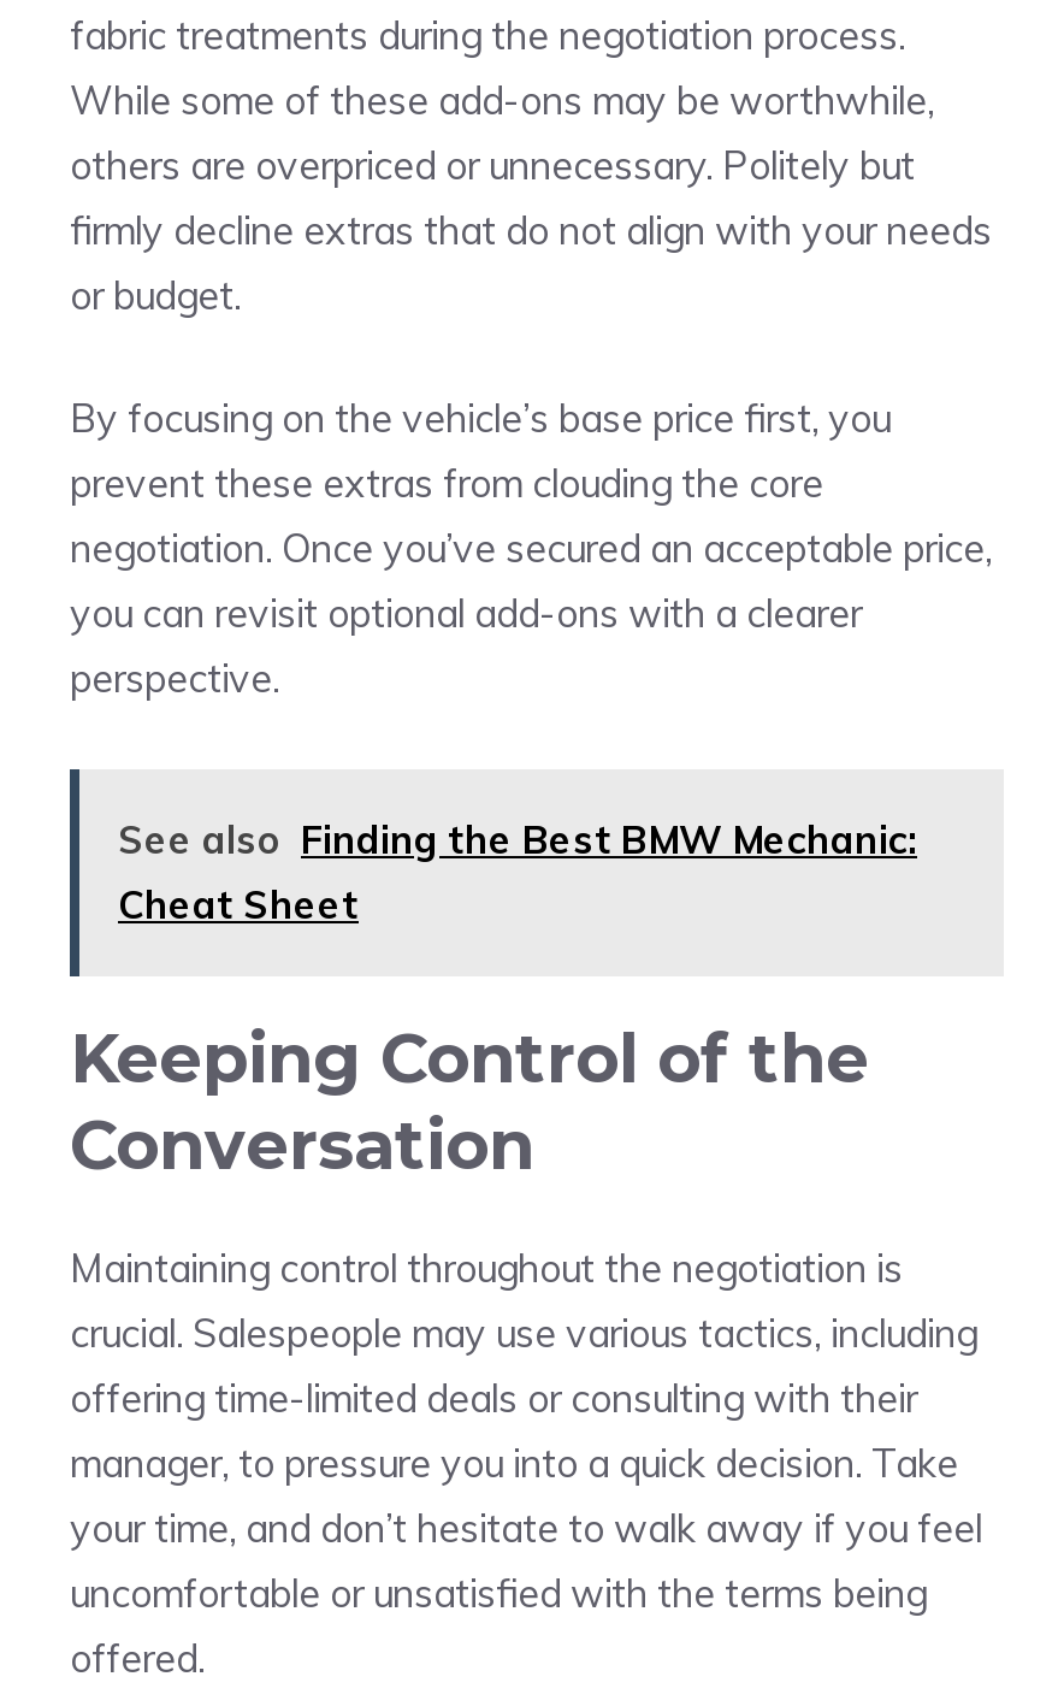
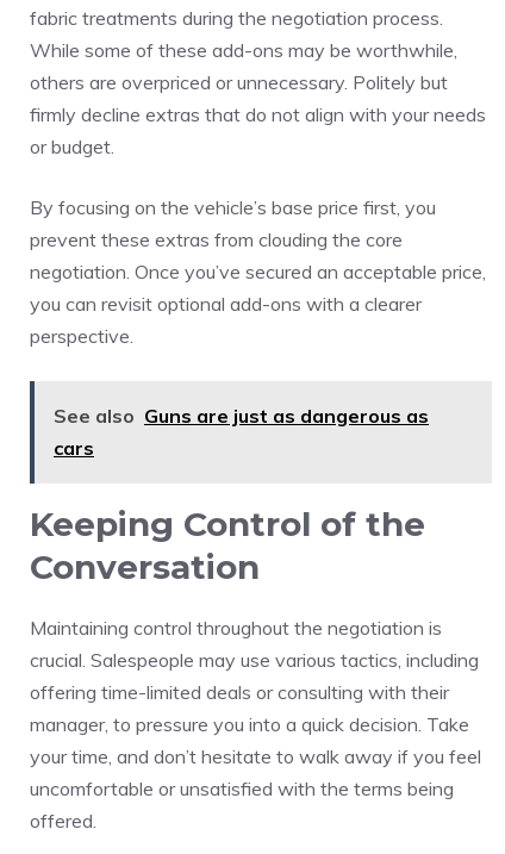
[118,815,917,928] See also Finding the Best BMW Mechanic: | Cheat Sheet -> [54,404,429,460] See also Guns are just as dangerous as | cars

